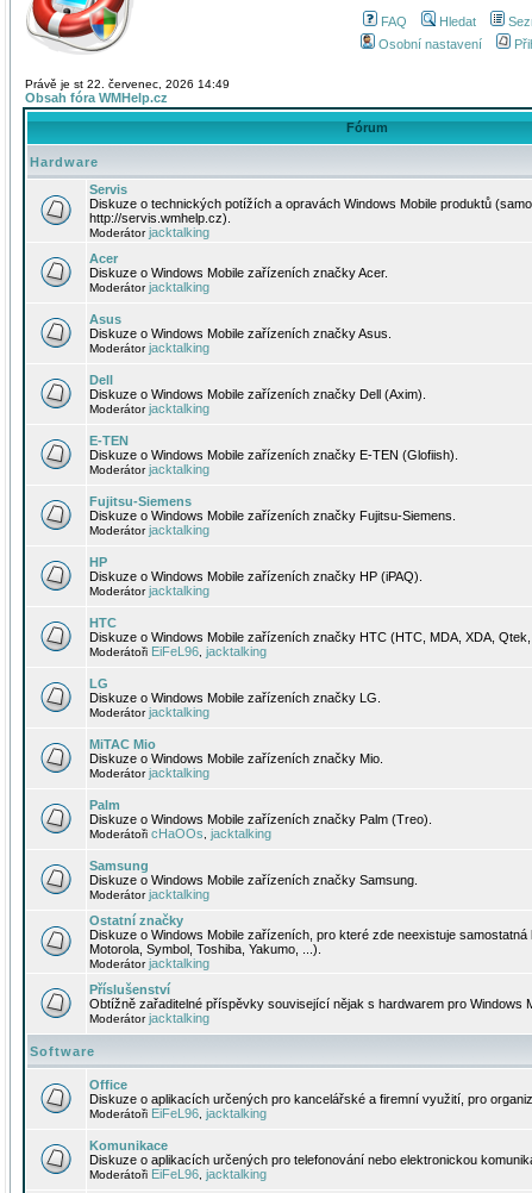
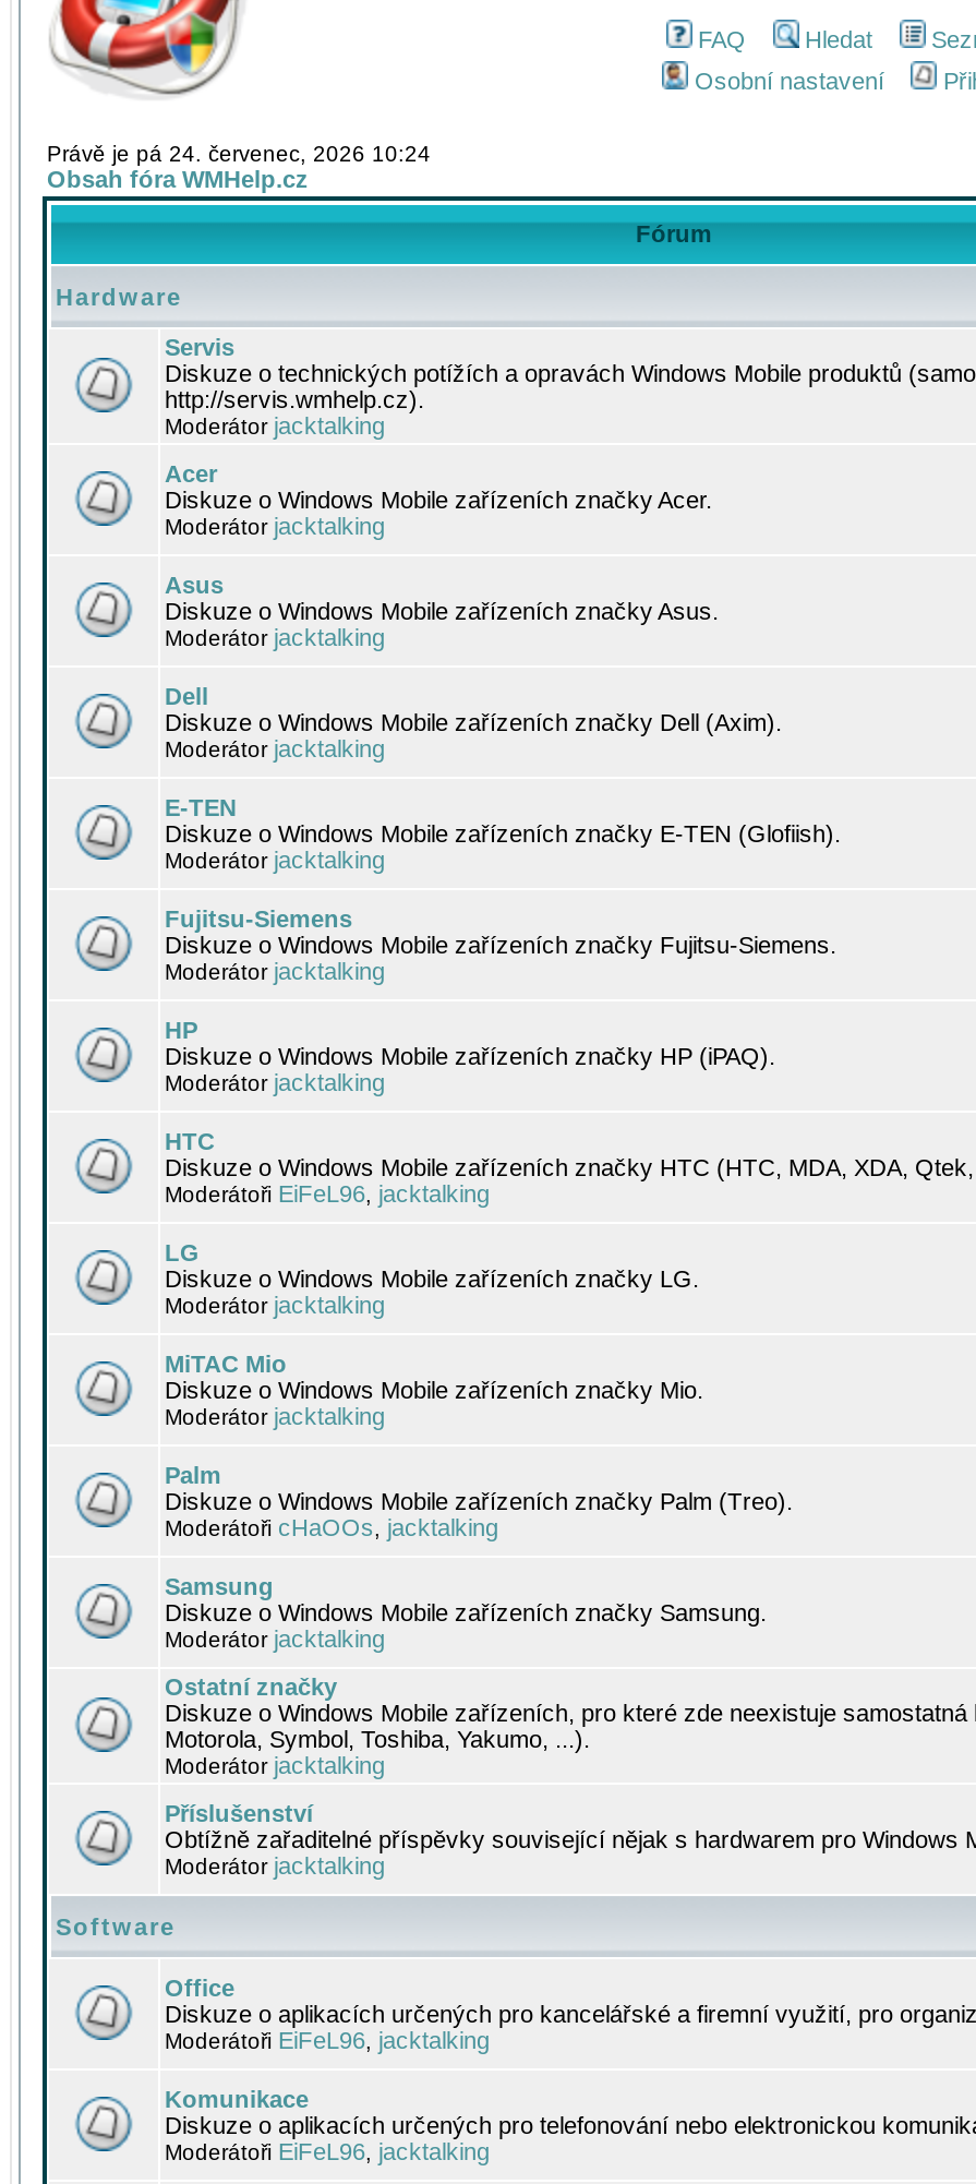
[25,77,230,90] Právě je st 22. červenec, 2026 14:49 -> [47,142,431,166] Právě je pá 24. červenec, 2026 10:24

